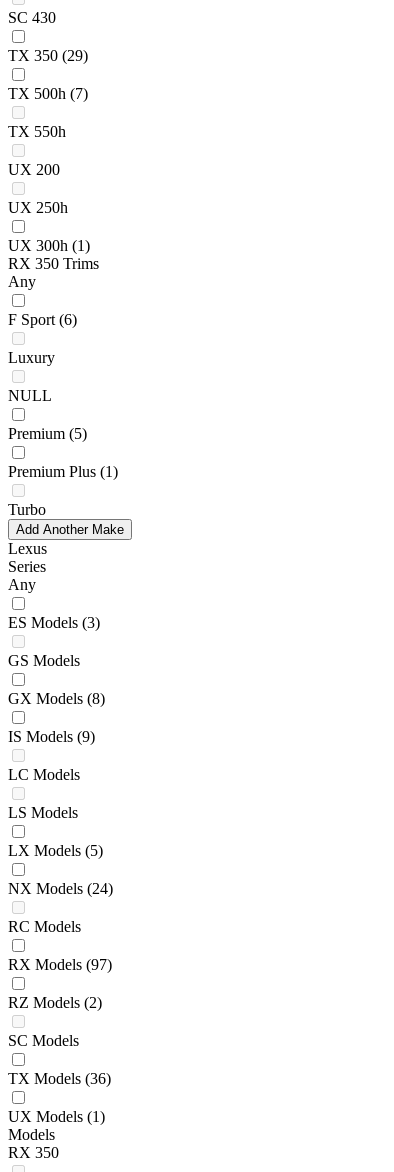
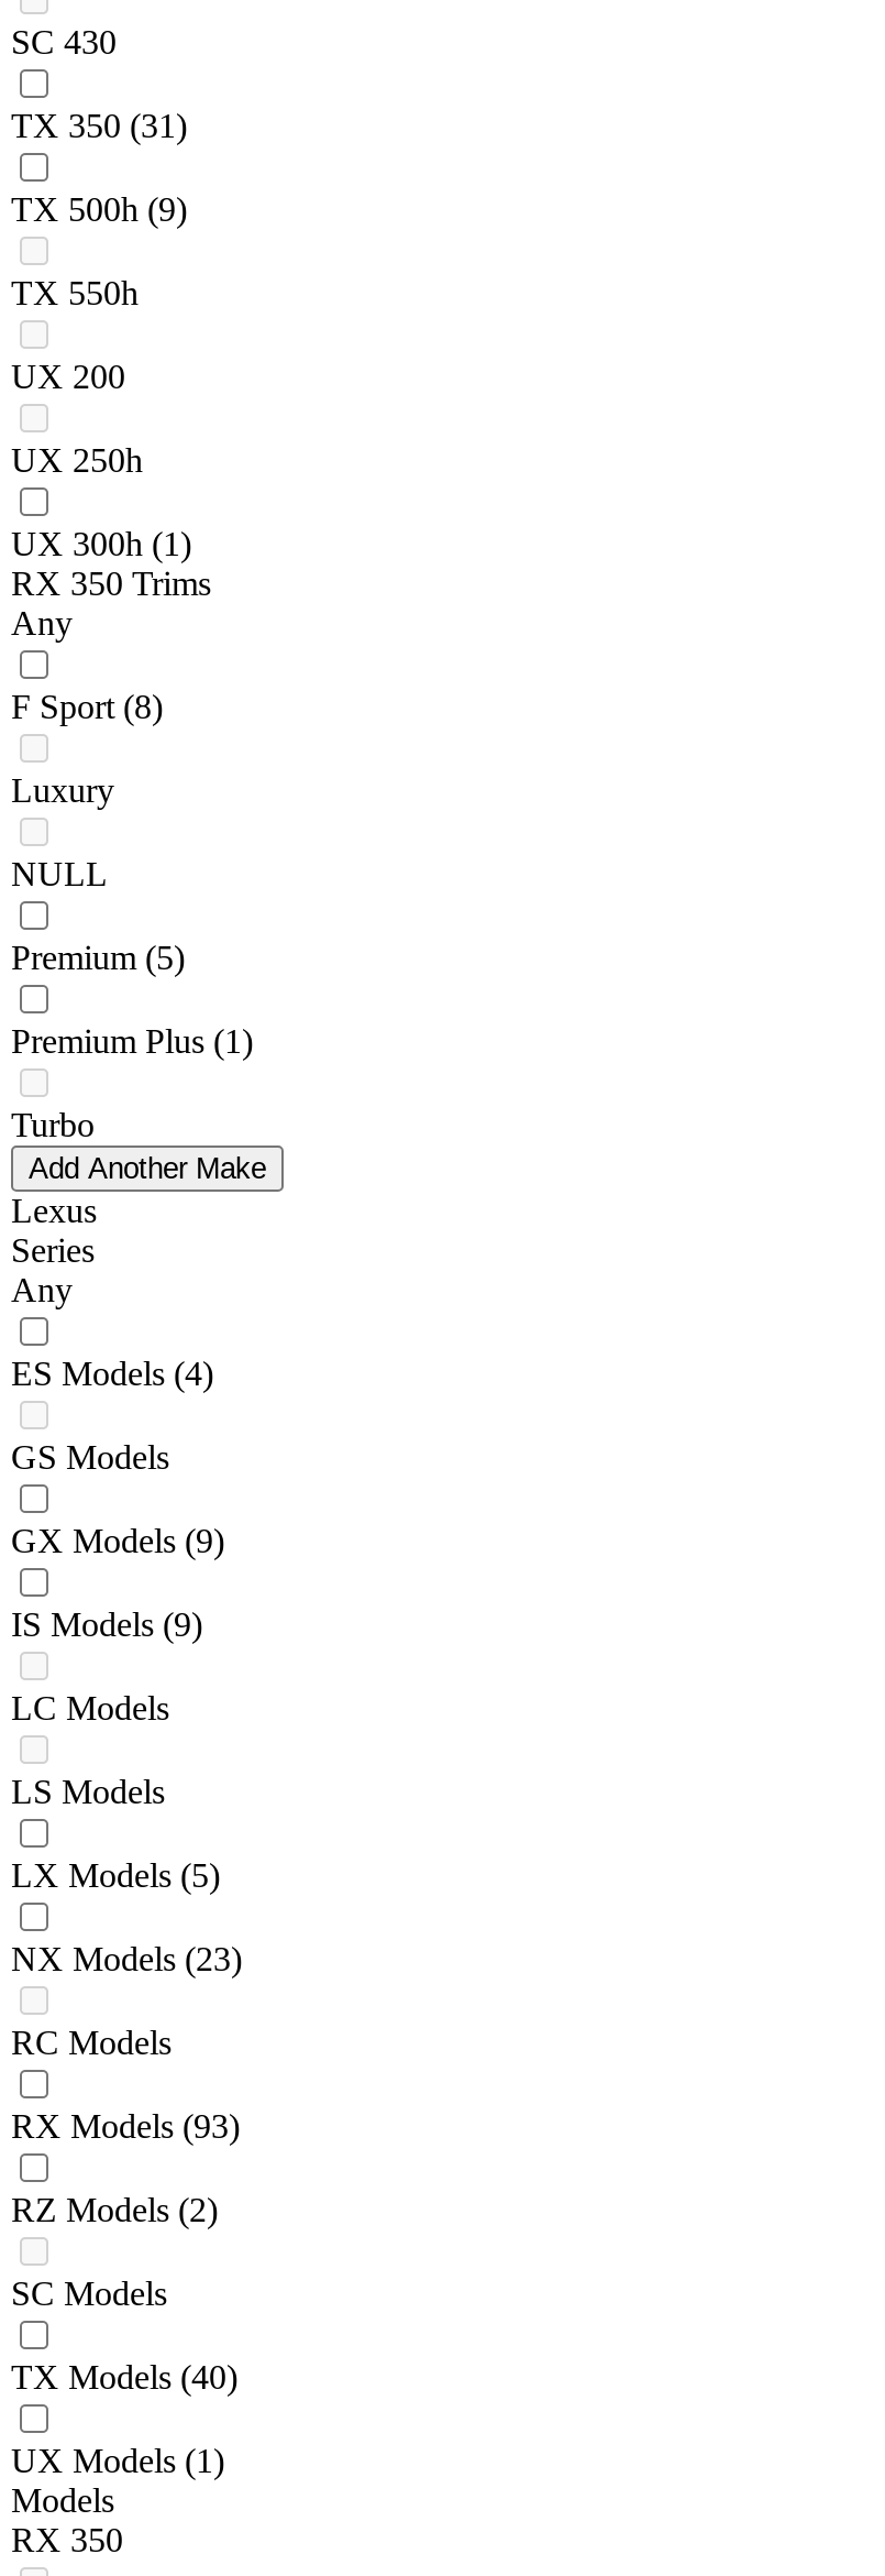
[8,47,88,64] TX 350 (29) -> [11,108,187,145] TX 350 (31)
[8,85,88,102] TX 500h (7) -> [11,191,187,229] TX 500h (9)
[8,311,77,328] F Sport (6) -> [11,689,163,726] F Sport (8)
[8,614,100,631] ES Models (3) -> [11,1355,213,1393] ES Models (4)
[8,690,105,707] GX Models (8) -> [11,1523,224,1560] GX Models (9)
[8,880,113,897] NX Models (24) -> [11,1941,242,1978] NX Models (23)
[8,956,112,973] RX Models (97) -> [11,2108,240,2146] RX Models (93)
[8,1070,111,1087] TX Models (36) -> [11,2359,237,2396] TX Models (40)

